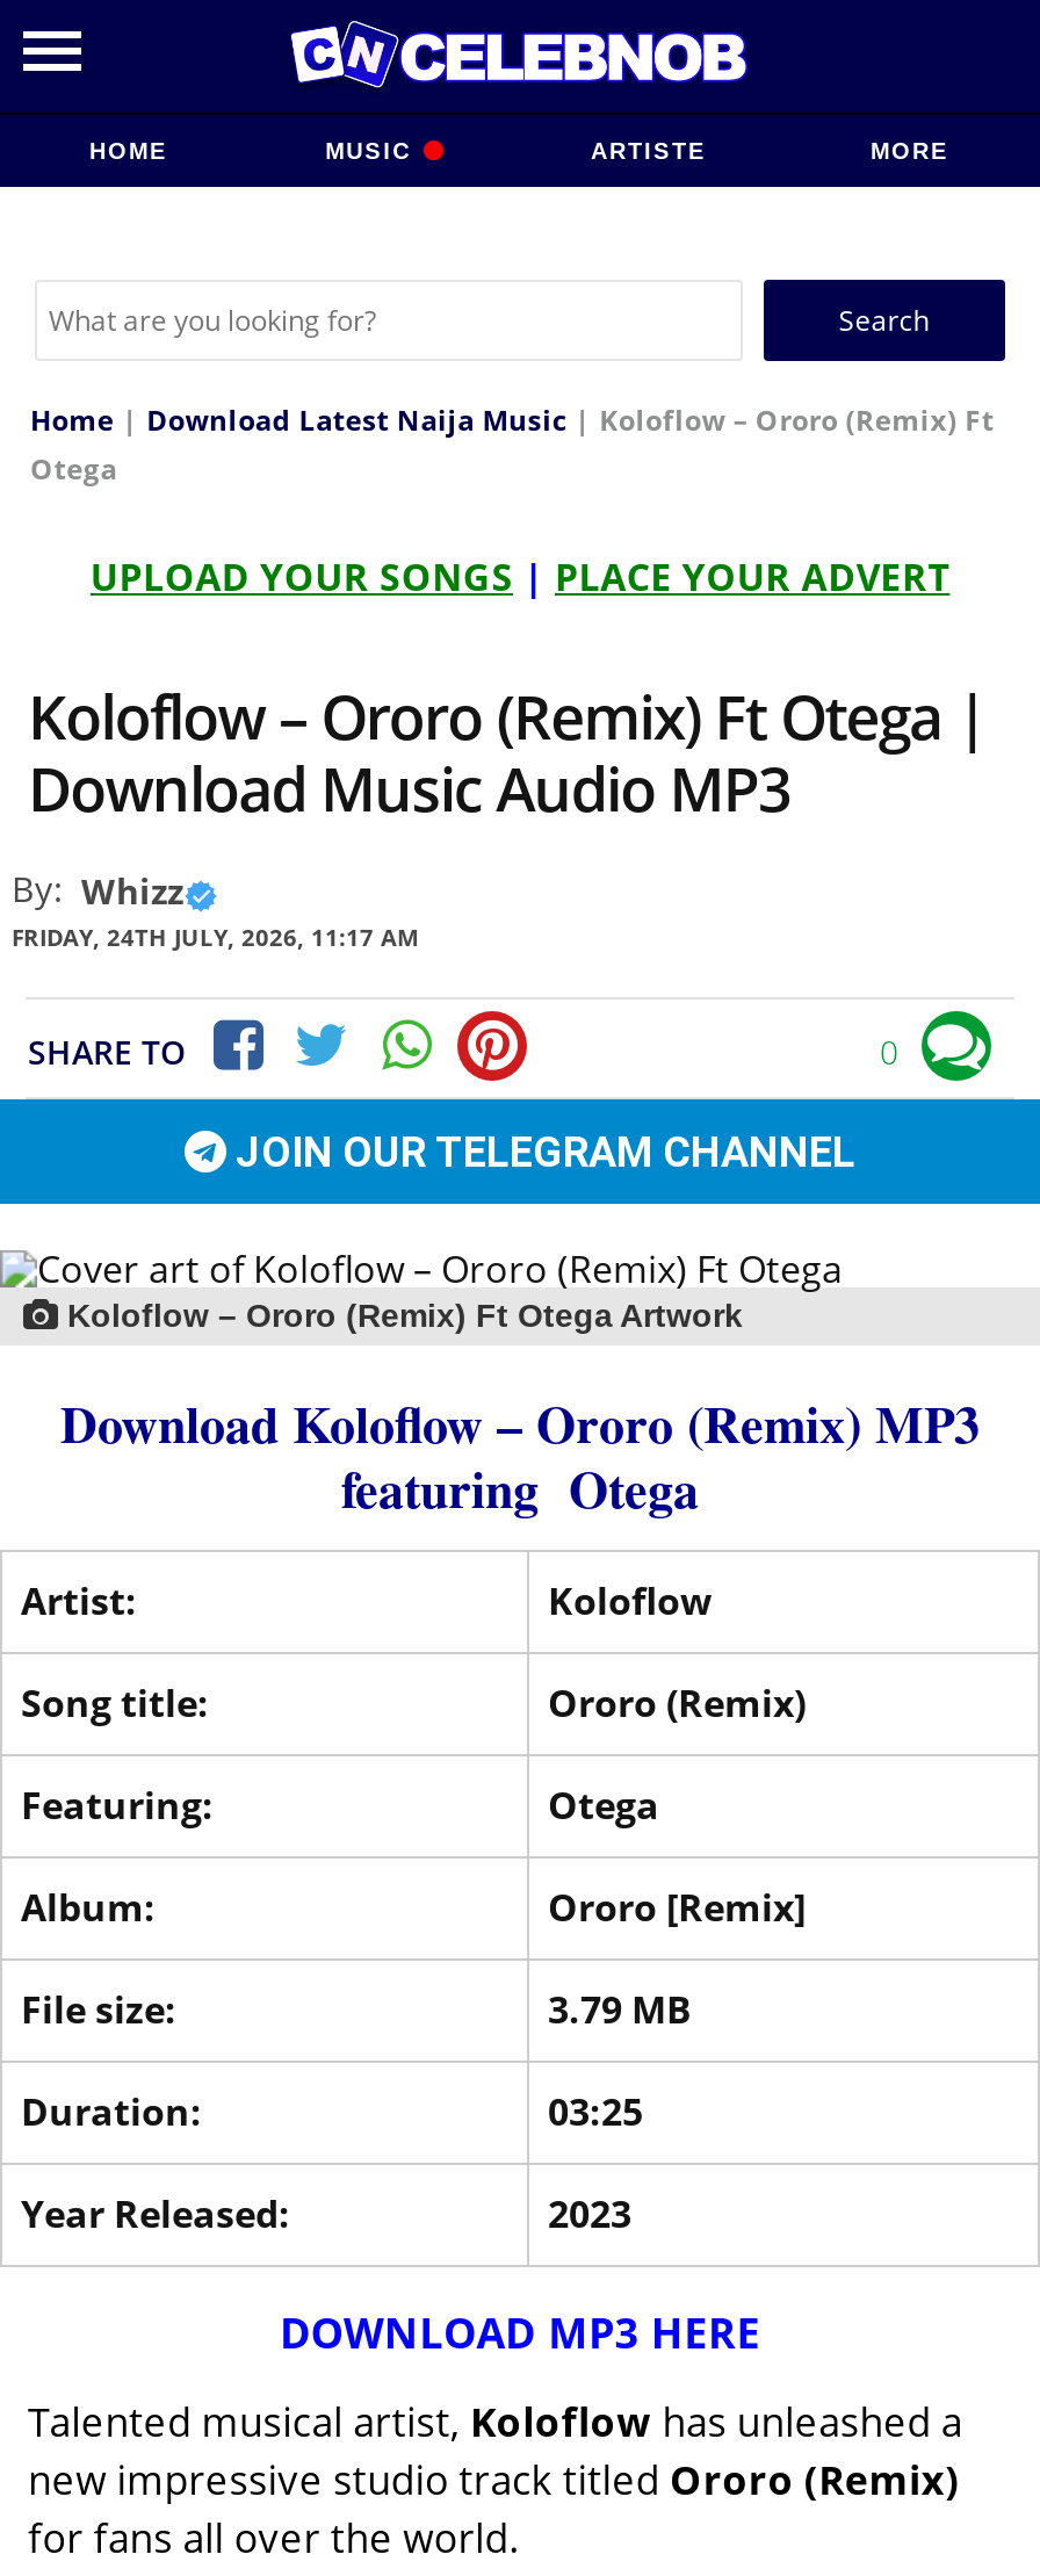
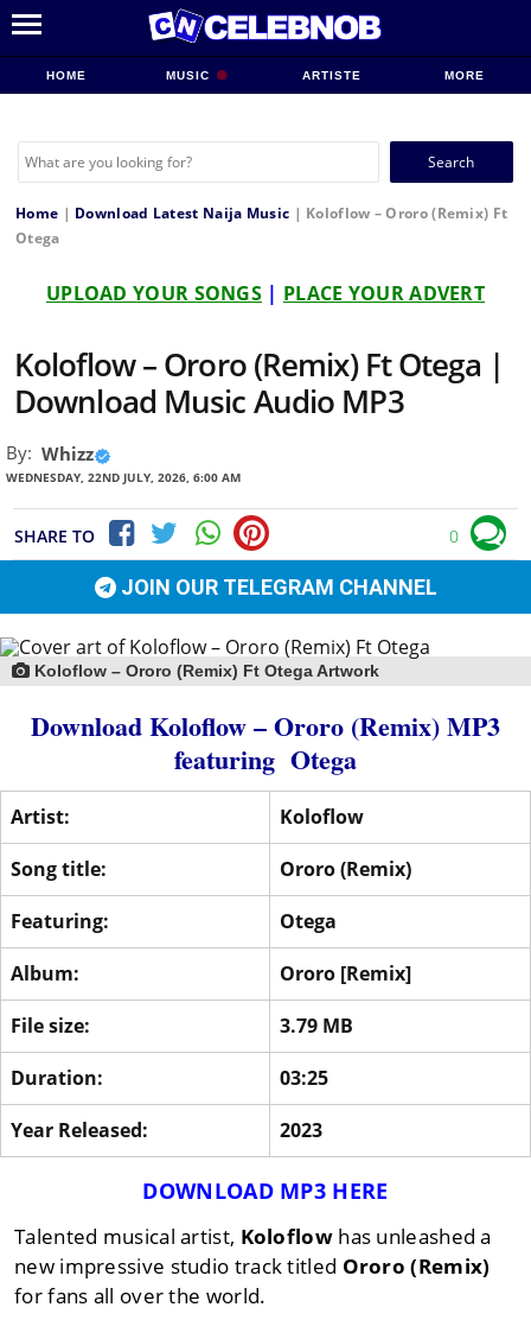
[12,922,418,954] FRIDAY, 24TH JULY, 2026, 11:17 AM -> [6,469,241,486] WEDNESDAY, 22ND JULY, 2026, 6:00 AM

